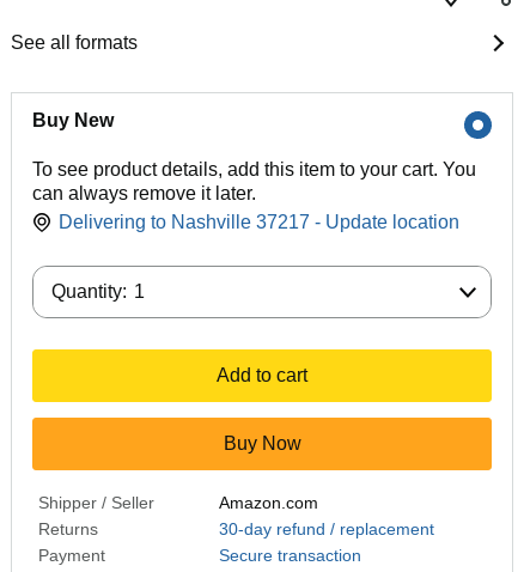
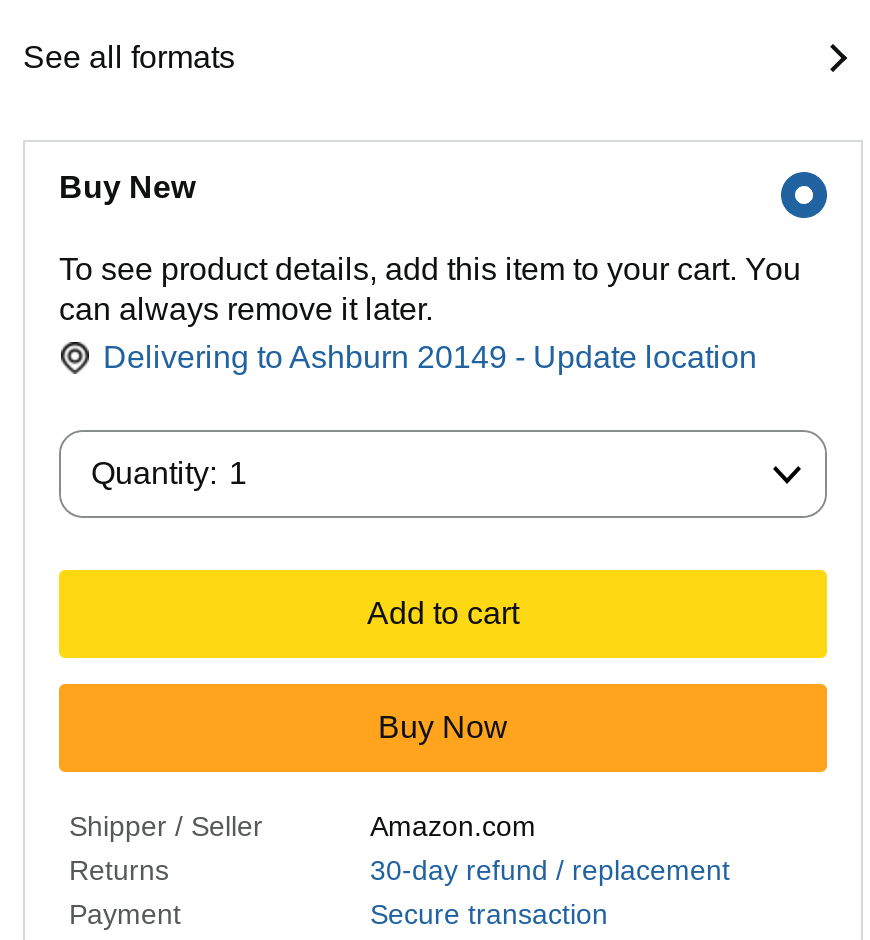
[59,212,459,232] Delivering to Nashville 37217 - Update location -> [103,340,757,374] Delivering to Ashburn 20149 - Update location

